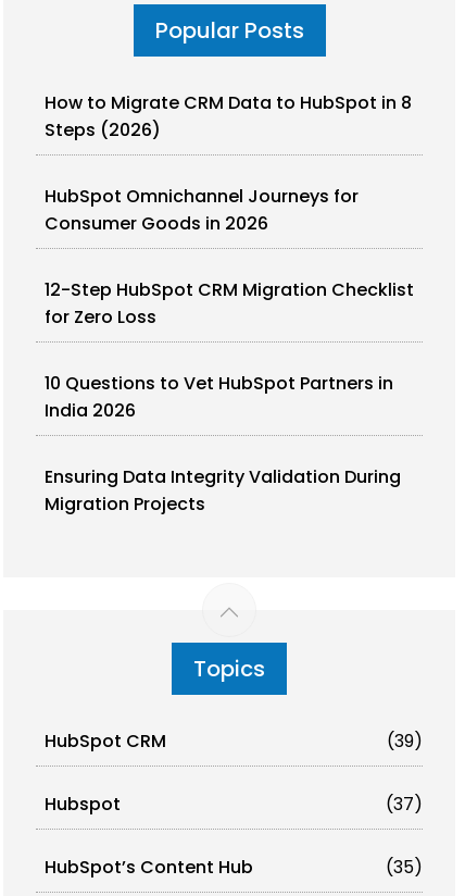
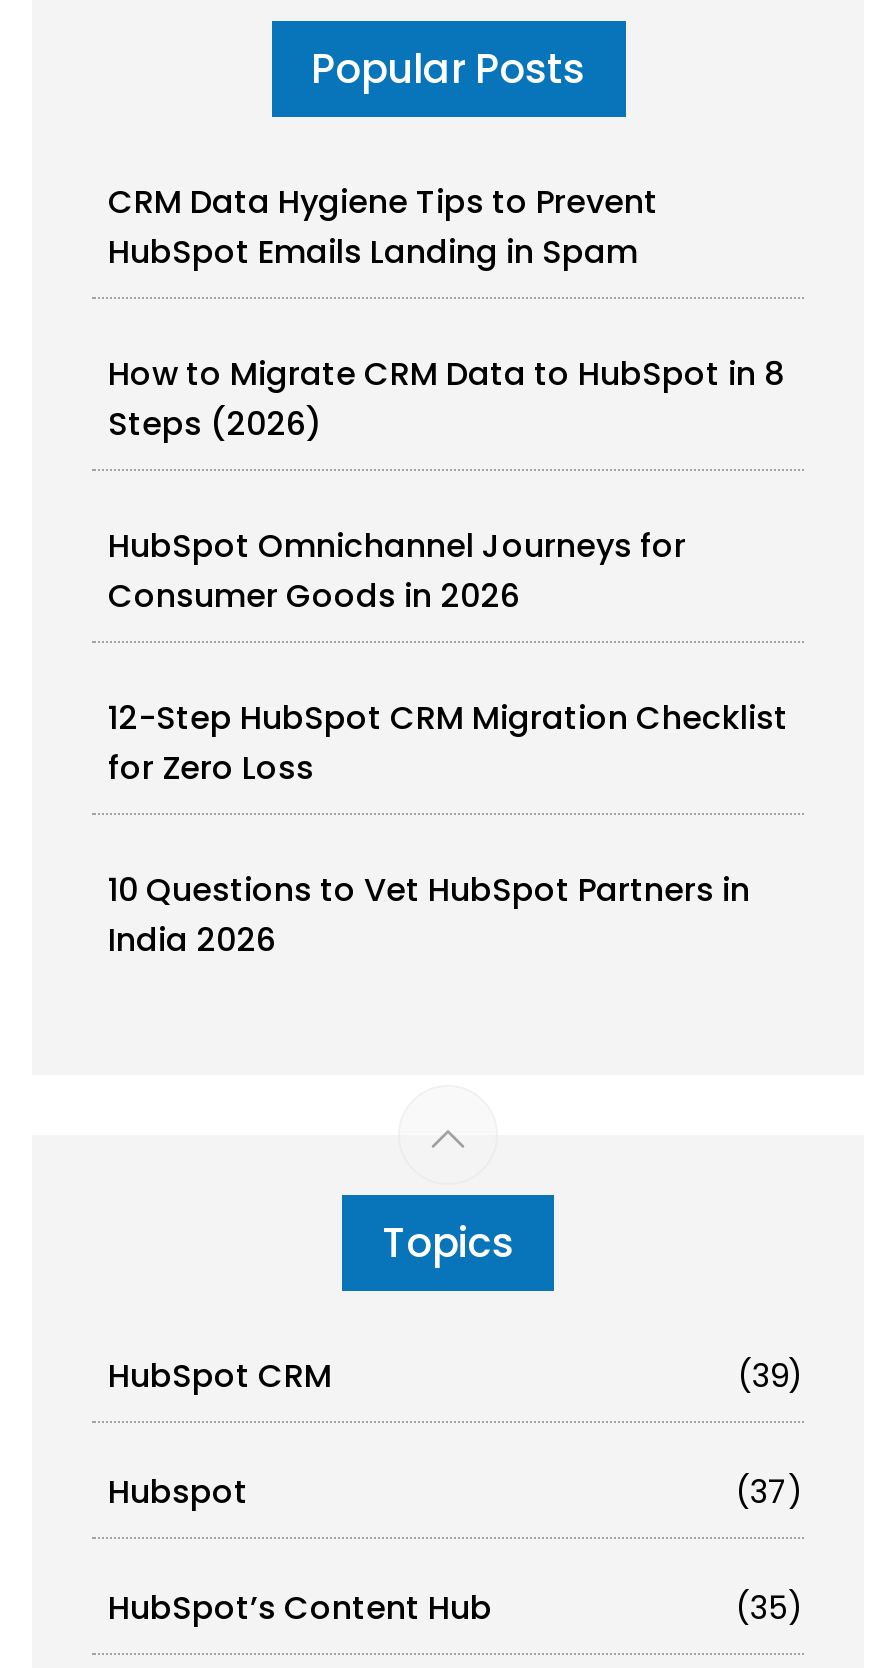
none -> [108,179,658,275] CRM Data Hygiene Tips to Prevent | HubSpot Emails Landing in Spam
moved [45,90,414,423] -> [108,351,788,963]: How to Migrate CRM Data to HubSpot in 8 | Steps (2026) | HubSpot Omnichannel Journeys for | Consumer Goods in 2026 | 12-Step HubSpot CRM Migration Checklist | for Zero Loss | 10 Questions to Vet HubSpot Partners in | India 2026
[45,464,401,517] Ensuring Data Integrity Validation During | Migration Projects -> none

